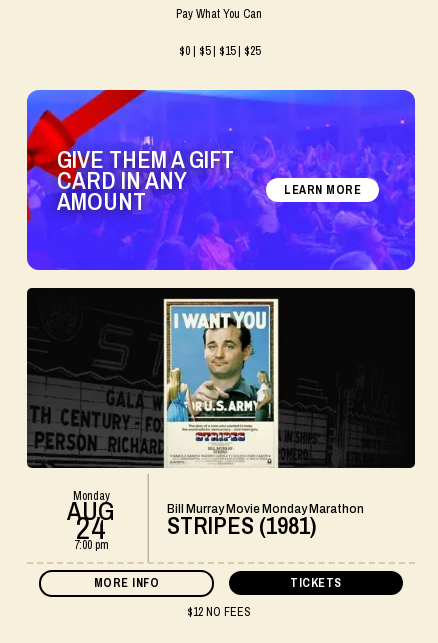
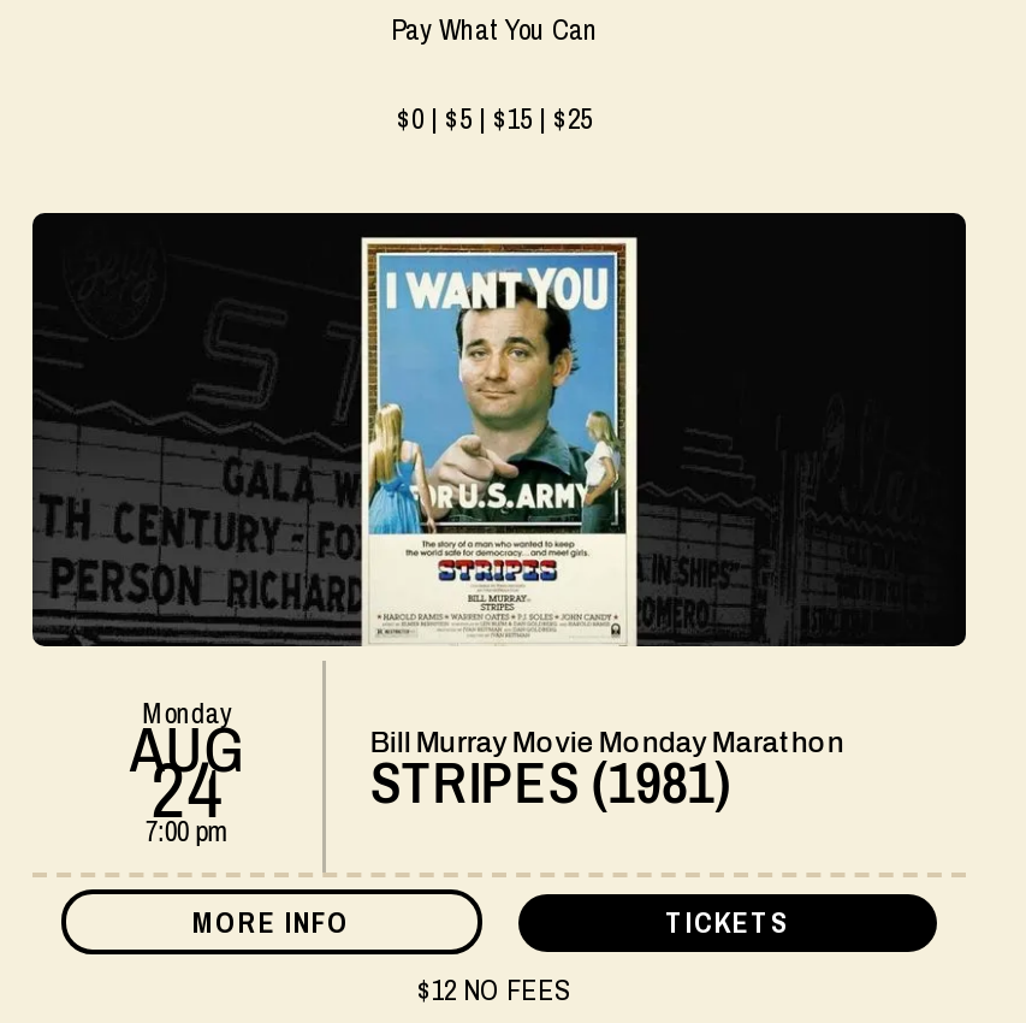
[26,89,416,271] [image] | GIVE THEM A GIFT | CARD IN ANY | AMOUNT | LEARN MORE -> none

